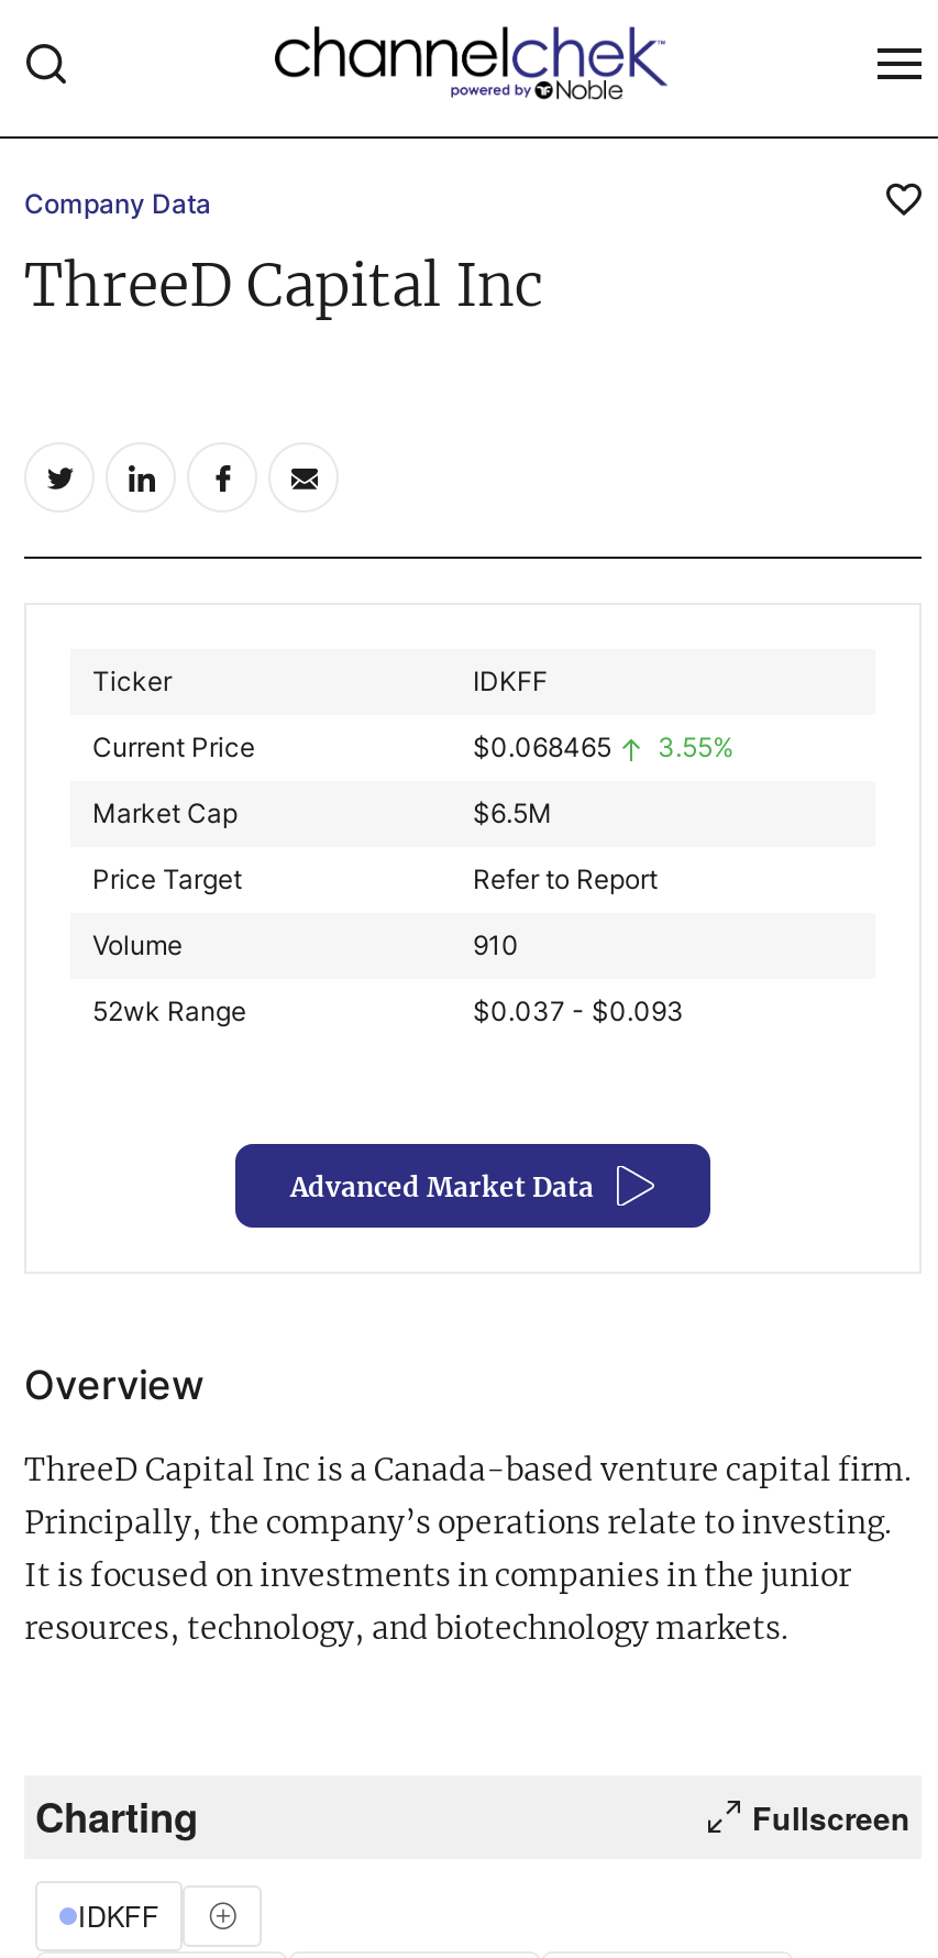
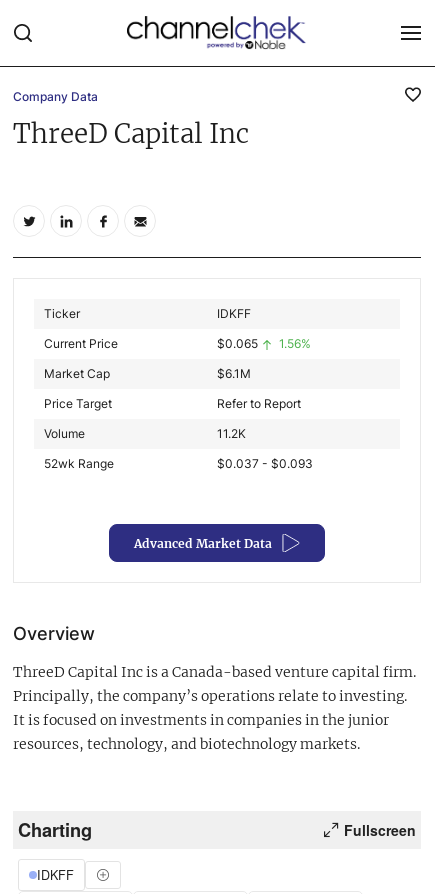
[473,730,611,763] $0.068465 -> [217,336,258,351] $0.065
[658,730,735,763] 3.55% -> [279,336,311,351] 1.56%
[473,796,552,829] $6.5M -> [217,366,251,381] $6.1M
[473,928,519,961] 910 -> [217,426,246,441] 11.2K

